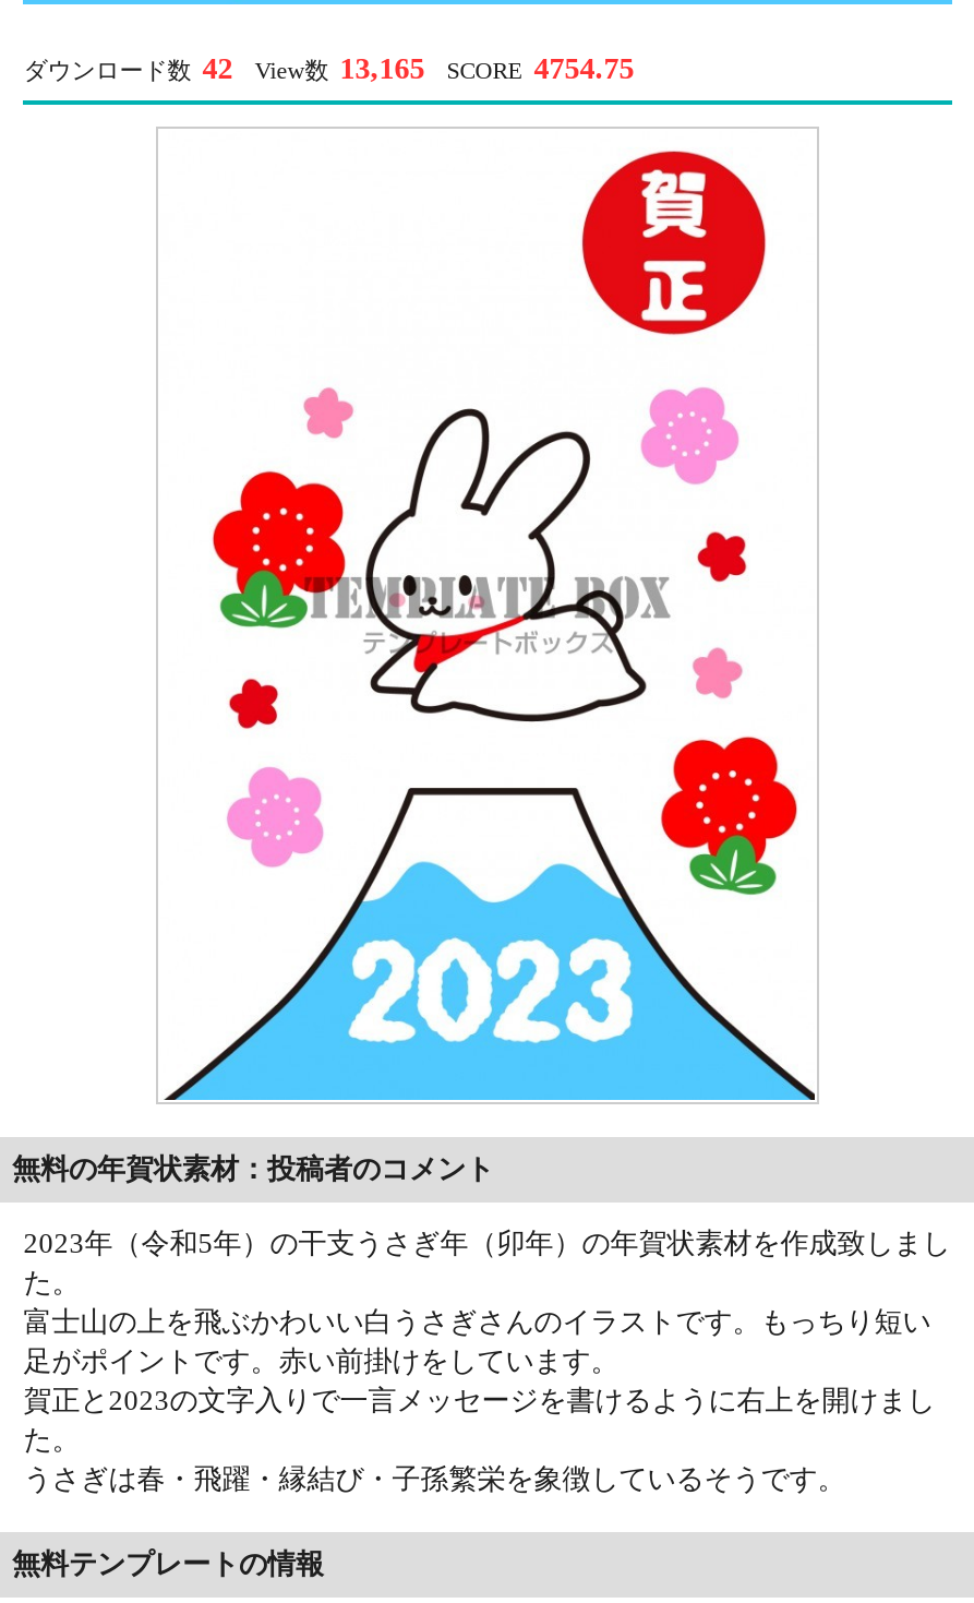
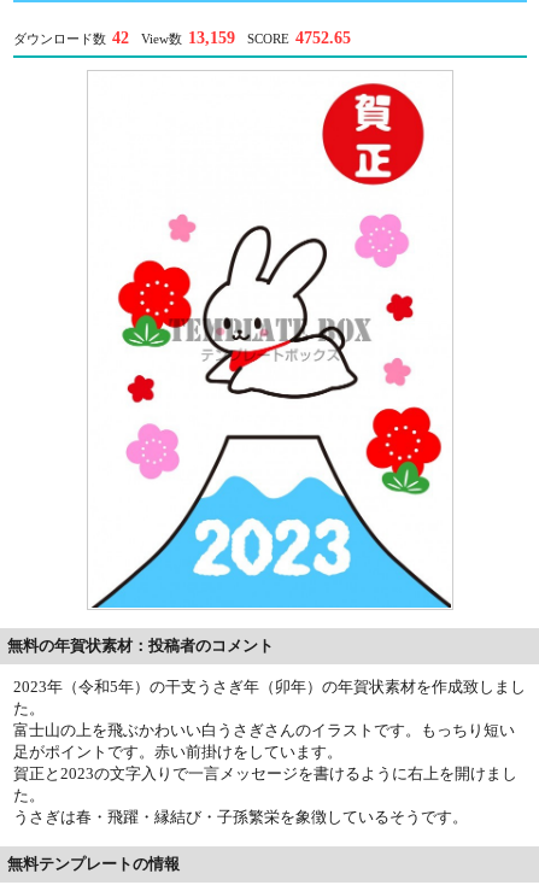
[255,53,425,86] View数 13,165 -> [141,29,235,48] View数 13,159
[447,53,634,86] SCORE 4754.75 -> [247,29,351,48] SCORE 4752.65

